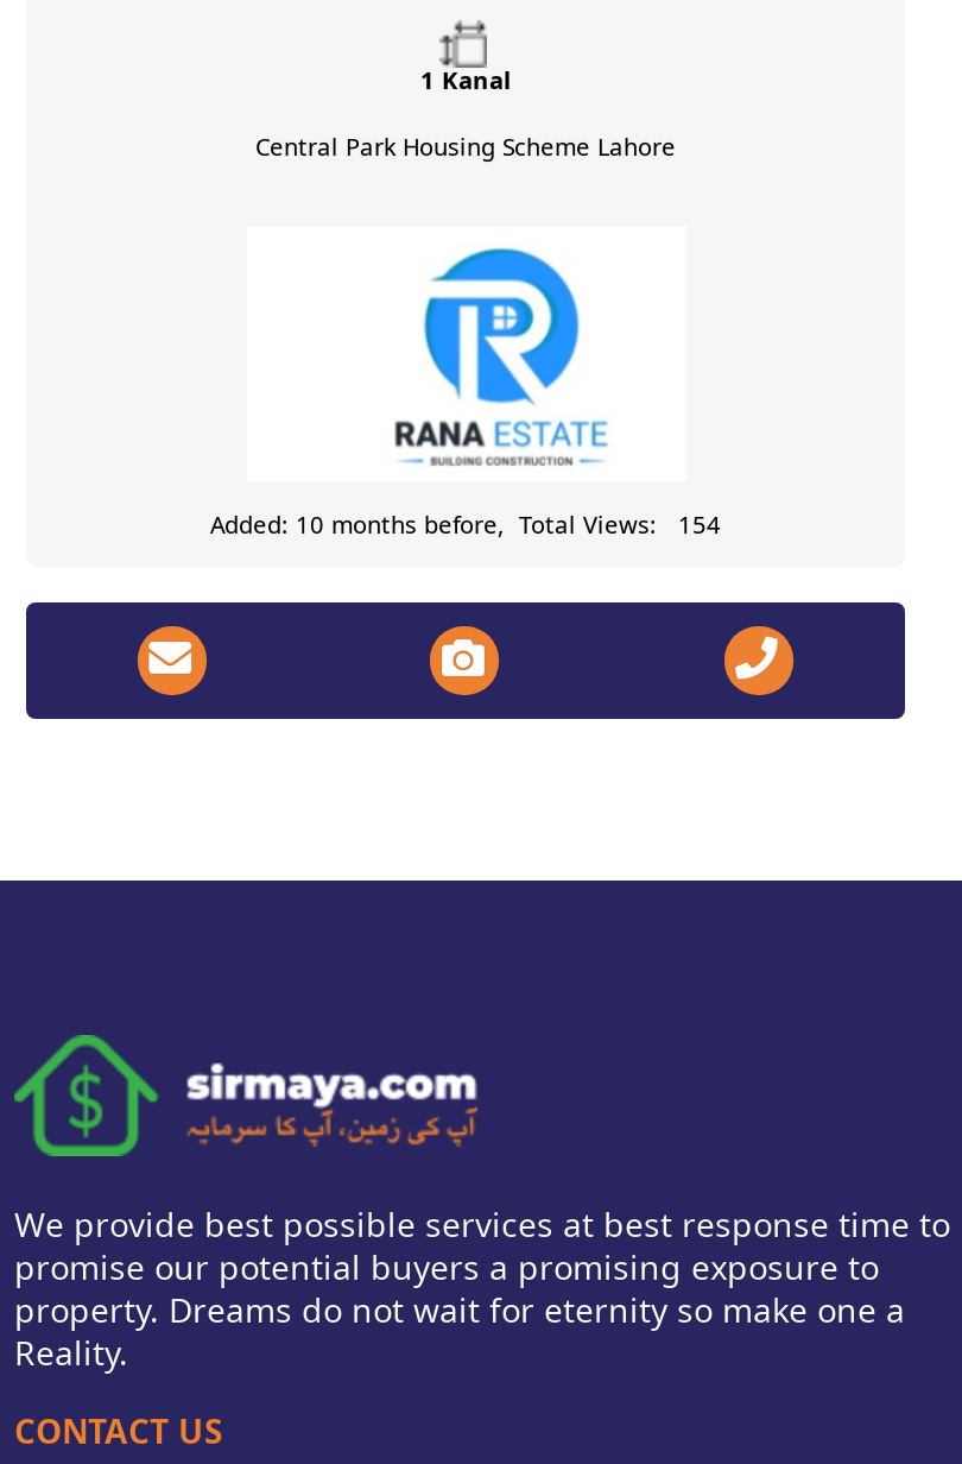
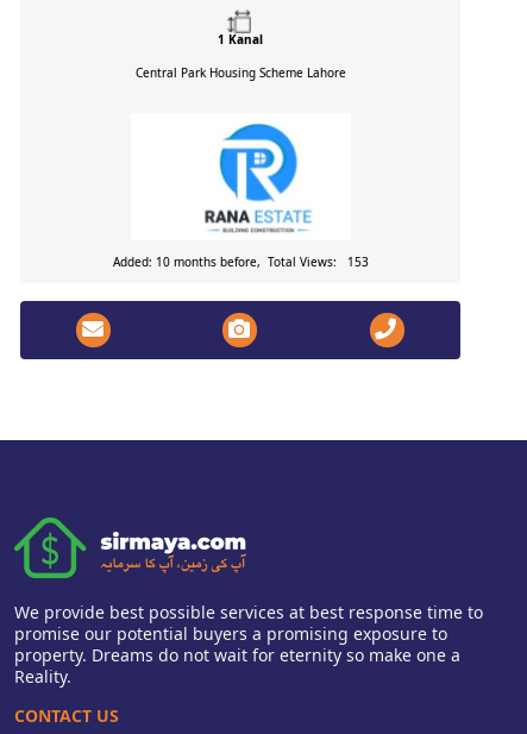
[210,507,721,540] Added: 10 months before, Total Views: 154 -> [112,253,368,270] Added: 10 months before, Total Views: 153

